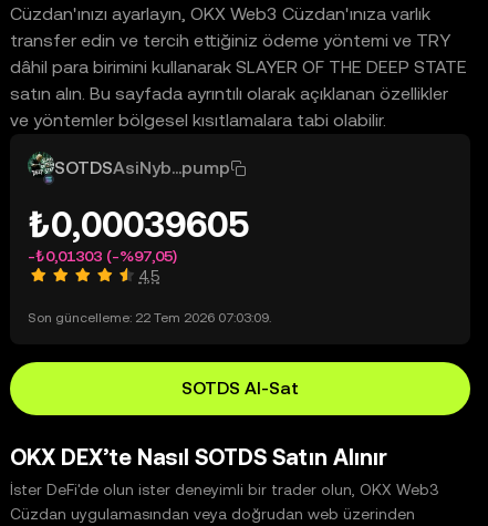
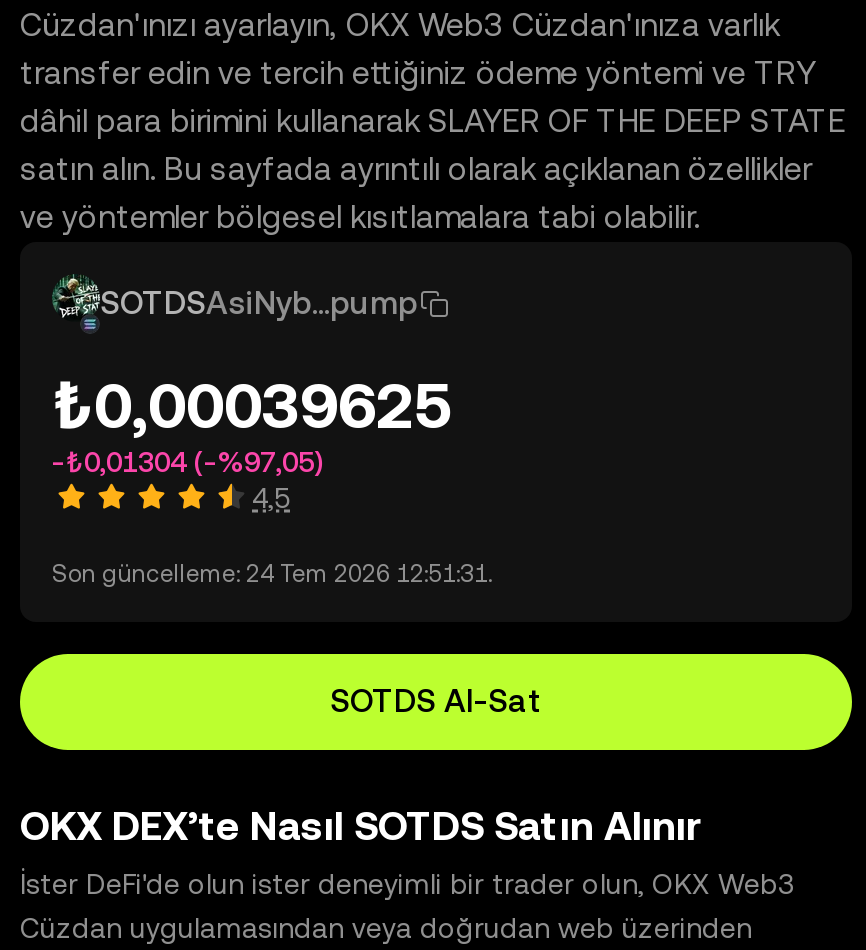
[28,204,249,245] ₺0,00039605 -> [52,368,452,442] ₺0,00039625
[28,247,177,265] -₺0,01303 (-%97,05) -> [52,446,322,478] -₺0,01304 (-%97,05)
[28,310,271,326] Son güncelleme: 22 Tem 2026 07:03:09. -> [52,560,492,588] Son güncelleme: 24 Tem 2026 12:51:31.

